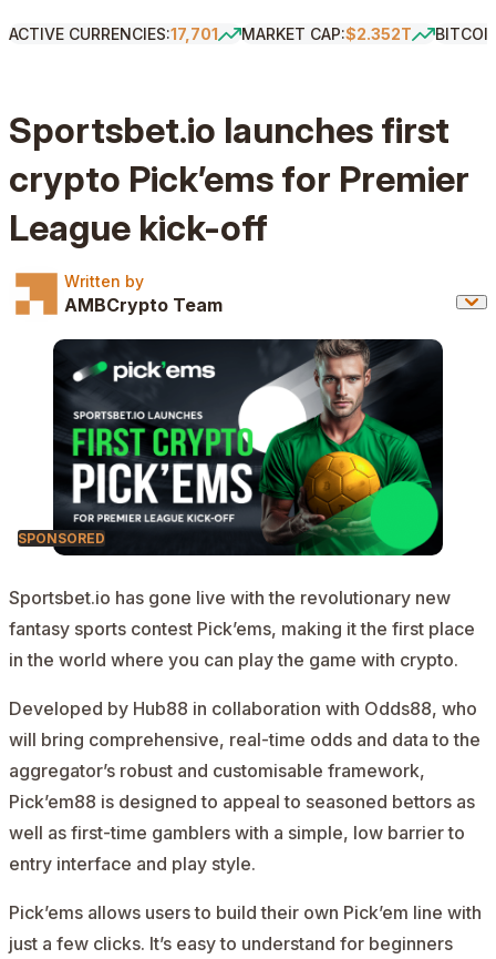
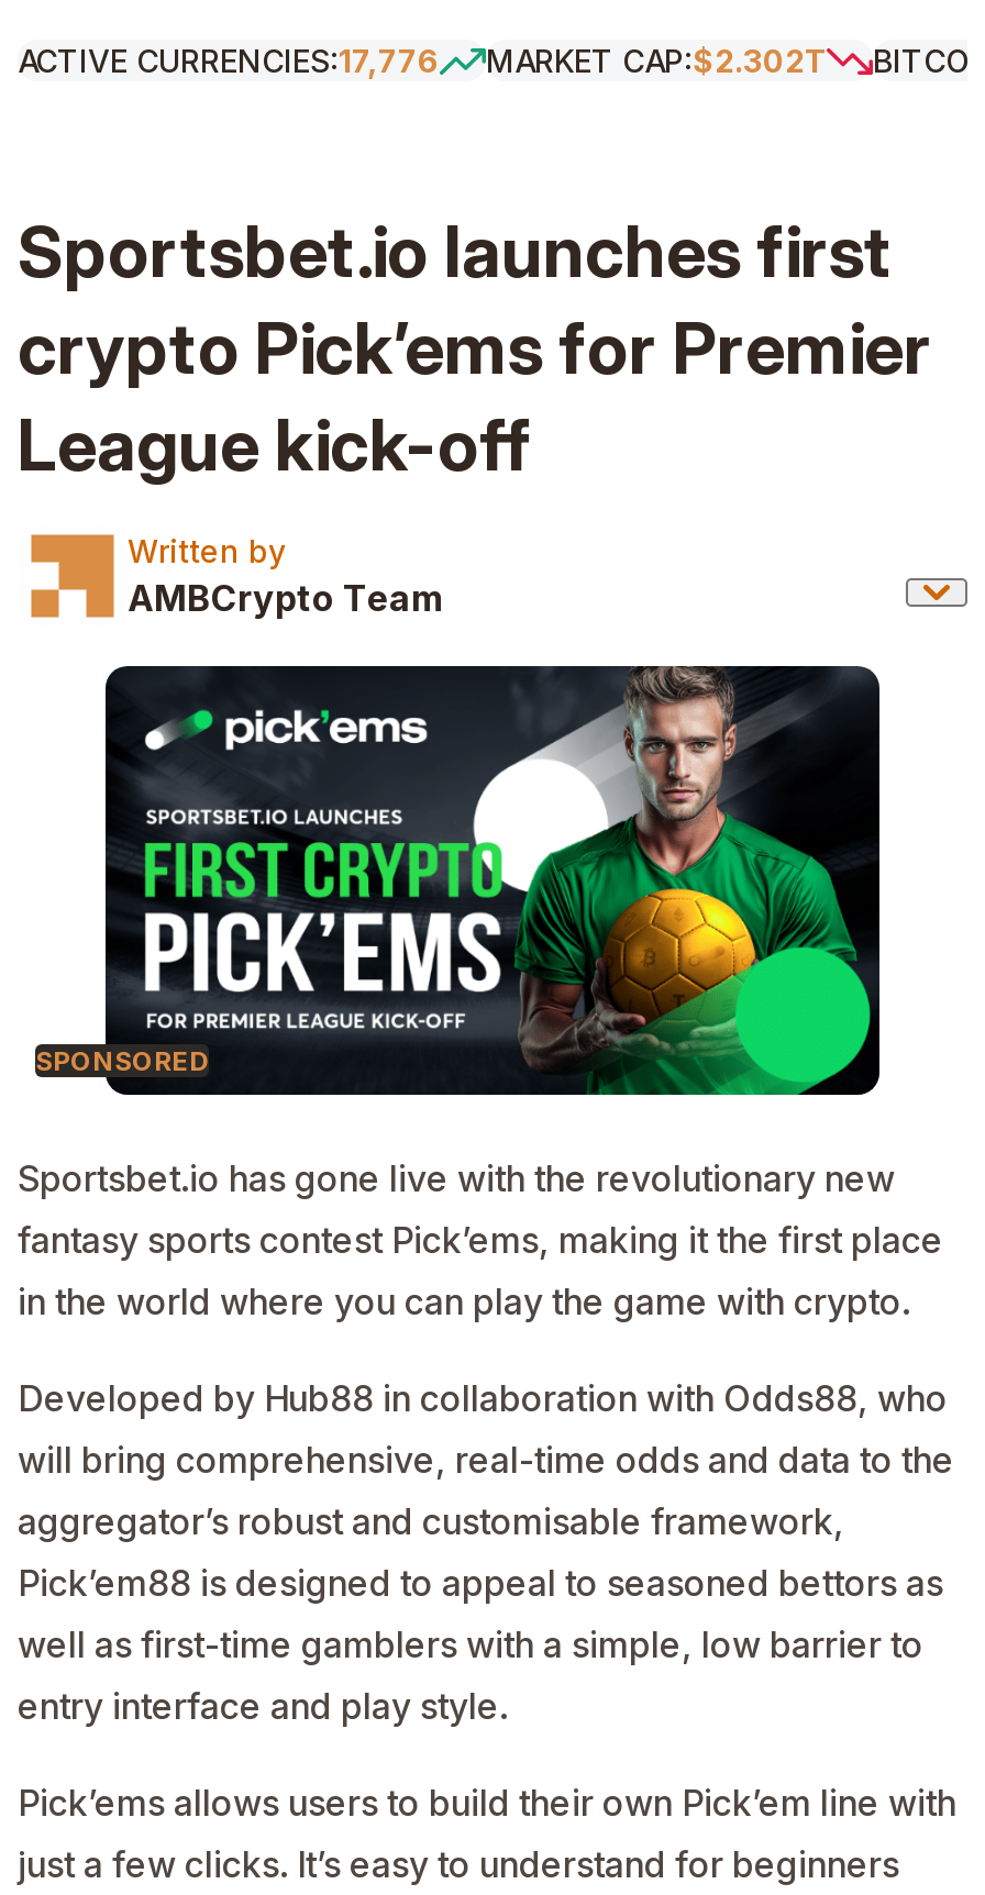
[9,24,218,43] ACTIVE CURRENCIES:17,701 -> [18,42,440,79] ACTIVE CURRENCIES:17,776
[241,24,412,43] MARKET CAP:$2.352T -> [486,42,827,79] MARKET CAP:$2.302T

